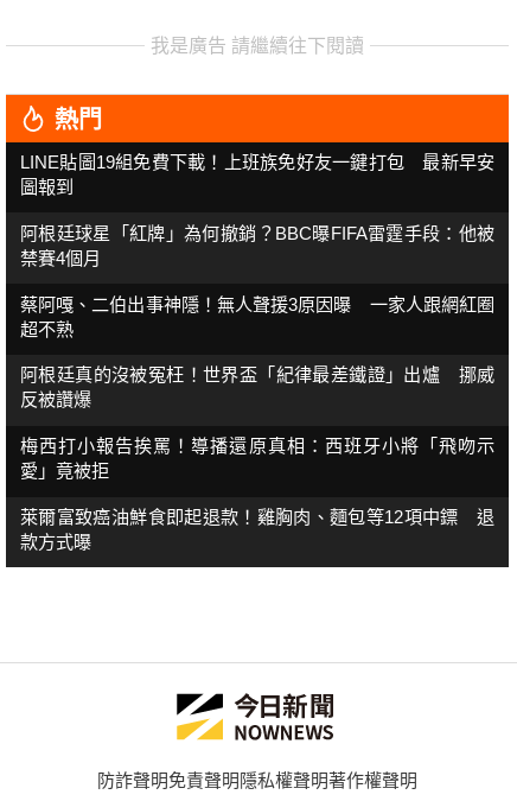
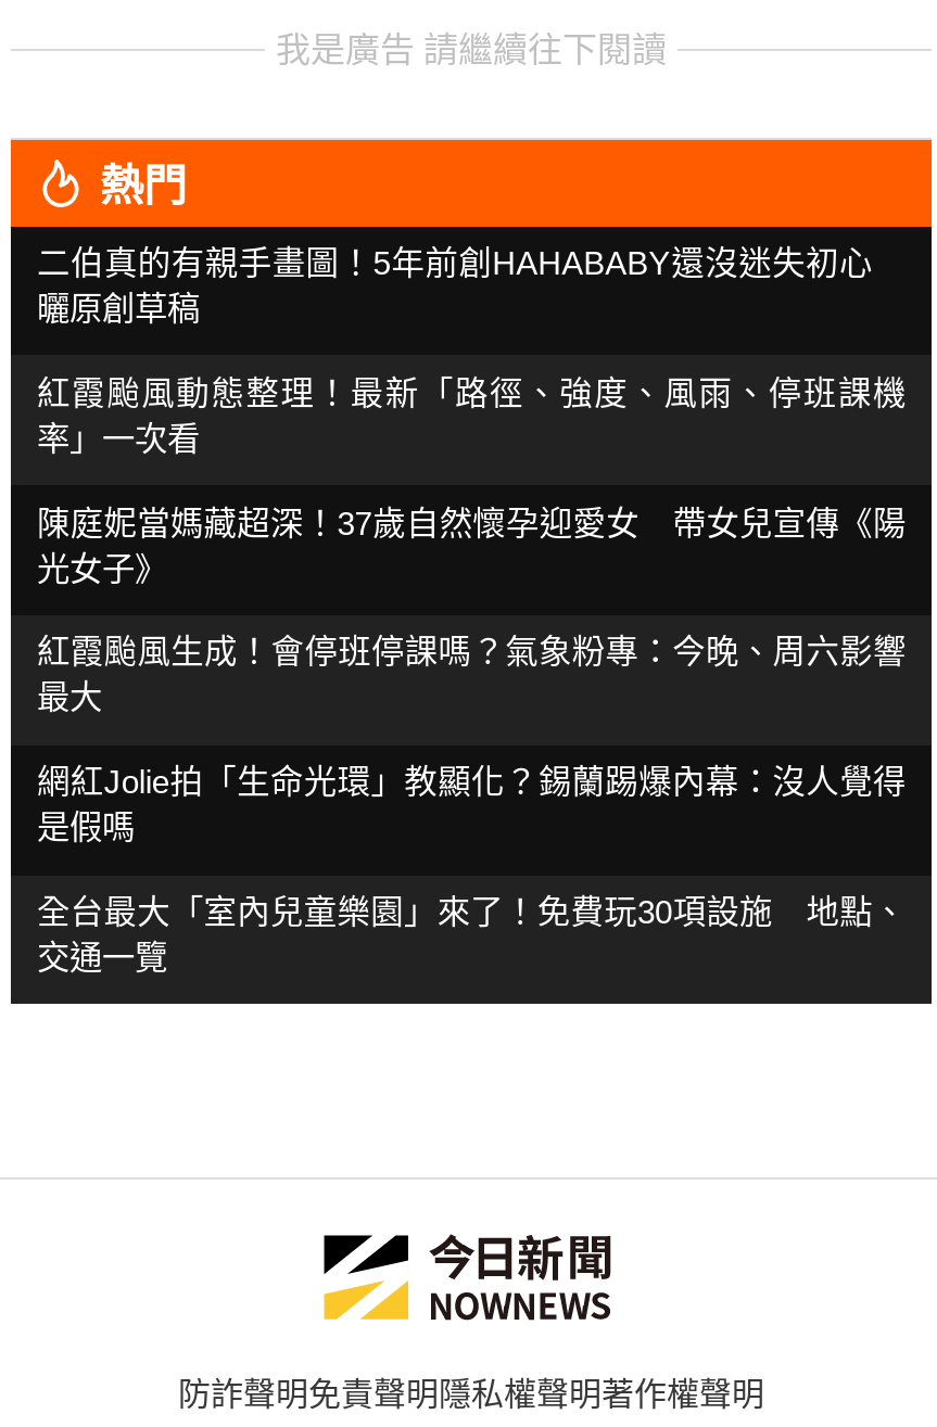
[20,152,494,197] LINE貼圖19組免費下載！上班族免好友一鍵打包 最新早安 | 圖報到 -> [37,244,906,327] 二伯真的有親手畫圖！5年前創HAHABABY還沒迷失初心 | 曬原創草稿
[20,223,494,268] 阿根廷球星「紅牌」為何撤銷？BBC曝FIFA雷霆手段：他被 | 禁賽4個月 -> [37,374,906,457] 紅霞颱風動態整理！最新「路徑、強度、風雨、停班課機 | 率」一次看
[20,294,494,339] 蔡阿嘎、二伯出事神隱！無人聲援3原因曝 一家人跟網紅圈 | 超不熟 -> [37,504,906,586] 陳庭妮當媽藏超深！37歲自然懷孕迎愛女 帶女兒宣傳《陽 | 光女子》
[20,365,494,410] 阿根廷真的沒被冤枉！世界盃「紀律最差鐵證」出爐 挪威 | 反被讚爆 -> [37,634,906,716] 紅霞颱風生成！會停班停課嗎？氣象粉專：今晚、周六影響 | 最大
[20,436,494,481] 梅西打小報告挨罵！導播還原真相：西班牙小將「飛吻示 | 愛」竟被拒 -> [37,763,906,846] 網紅Jolie拍「生命光環」教顯化？錫蘭踢爆內幕：沒人覺得 | 是假嗎
[20,507,494,552] 萊爾富致癌油鮮食即起退款！雞胸肉、麵包等12項中鏢 退 | 款方式曝 -> [37,893,906,976] 全台最大「室內兒童樂園」來了！免費玩30項設施 地點、 | 交通一覽

